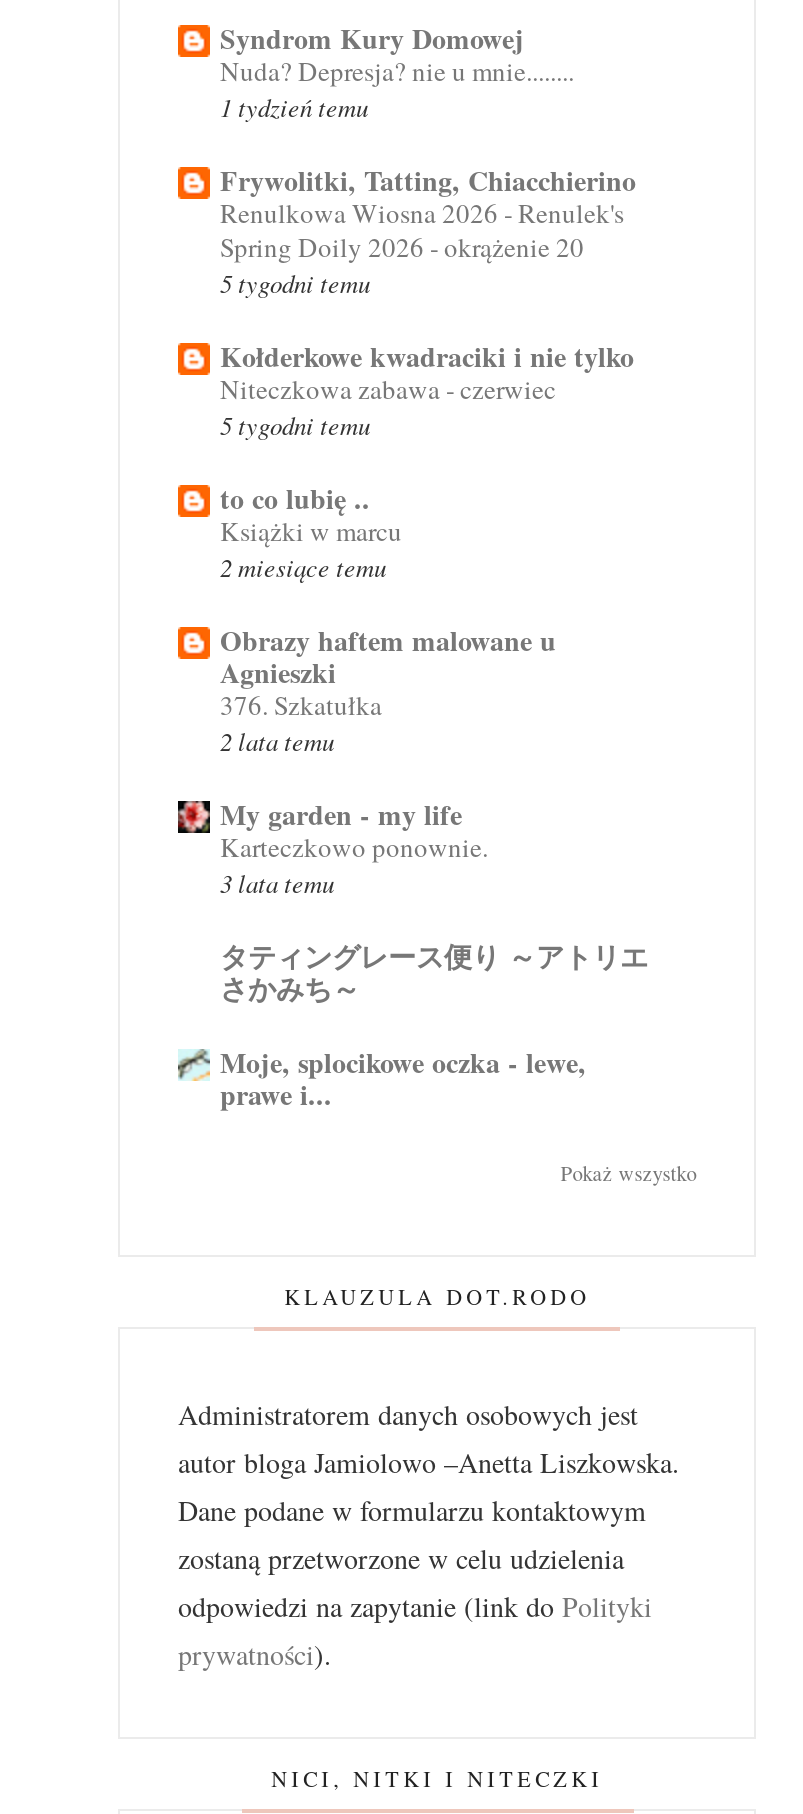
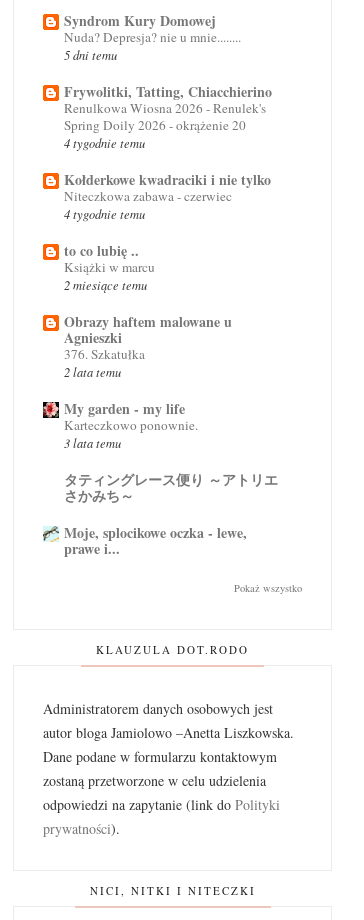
[220,88,368,122] 1 tydzień temu -> [64,45,117,62] 5 dni temu
[220,264,370,298] 5 tygodni temu -> [64,133,145,150] 4 tygodnie temu
[220,406,370,440] 5 tygodni temu -> [64,204,145,221] 4 tygodnie temu

